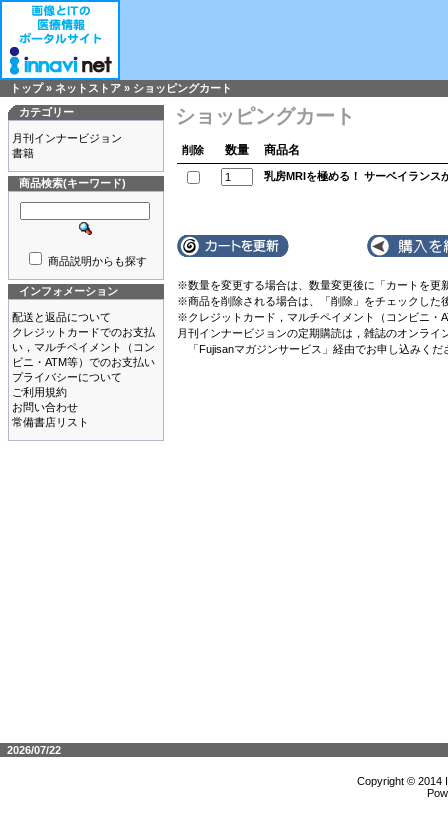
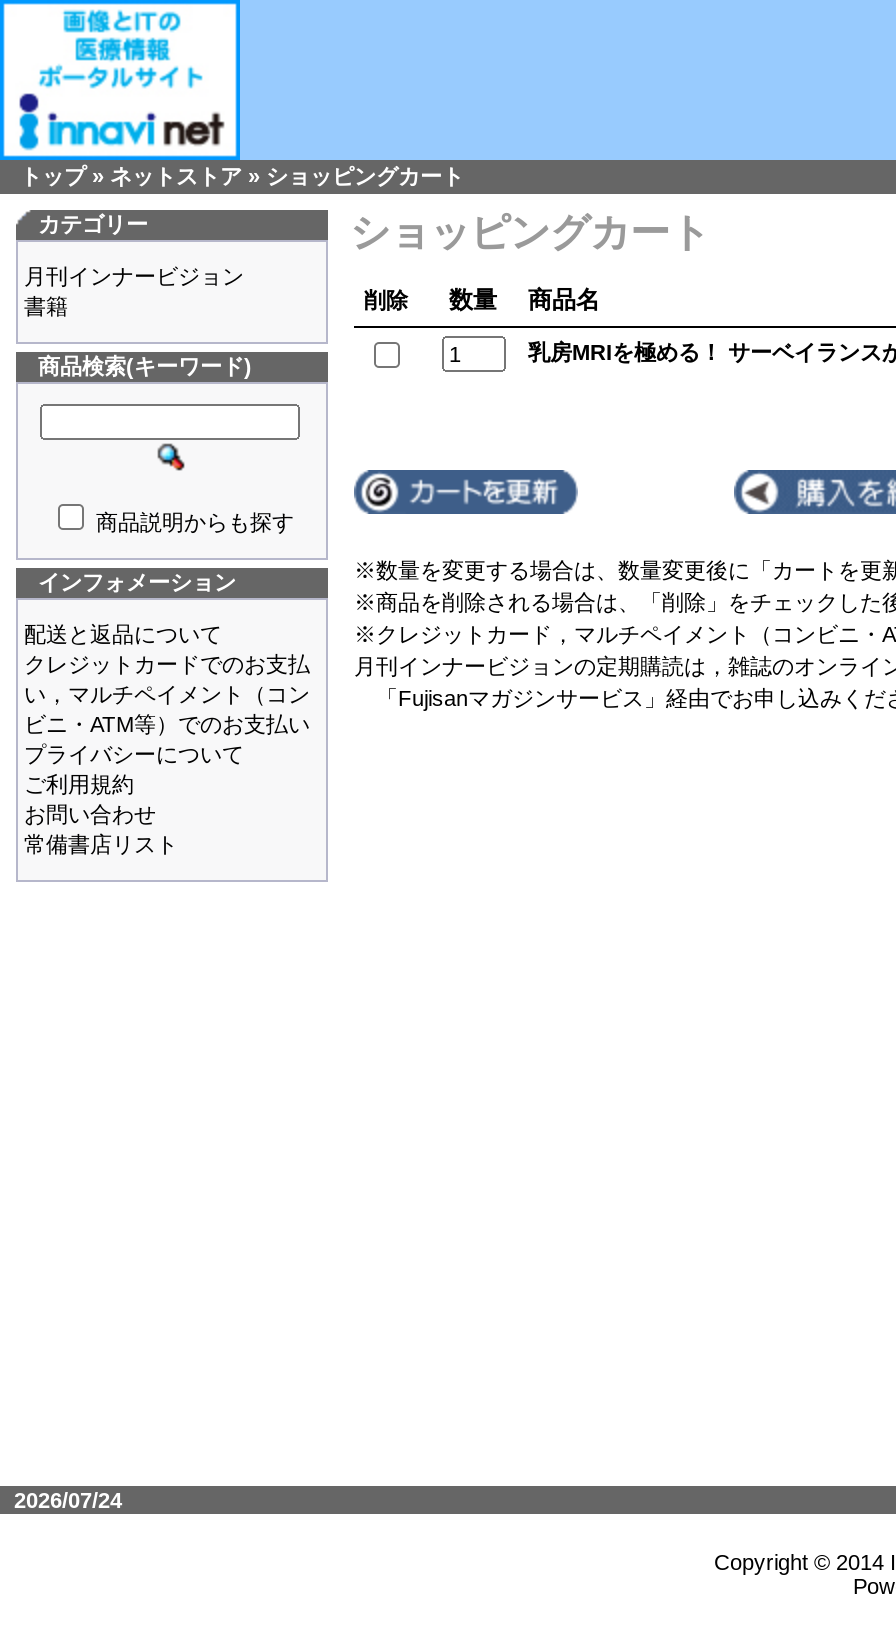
[1,744,67,756] 2026/07/22 -> [2,1488,134,1512] 2026/07/24

